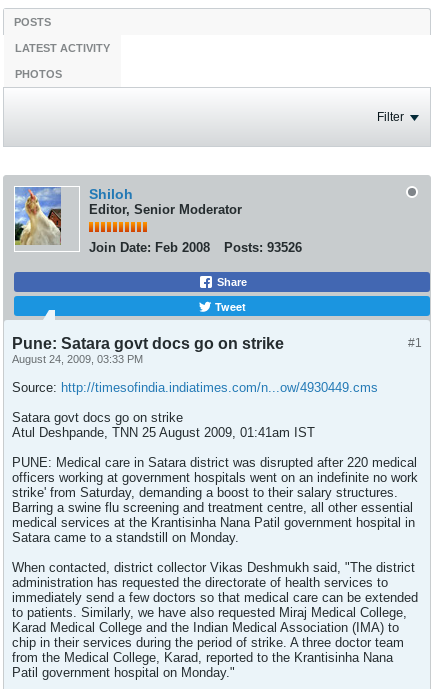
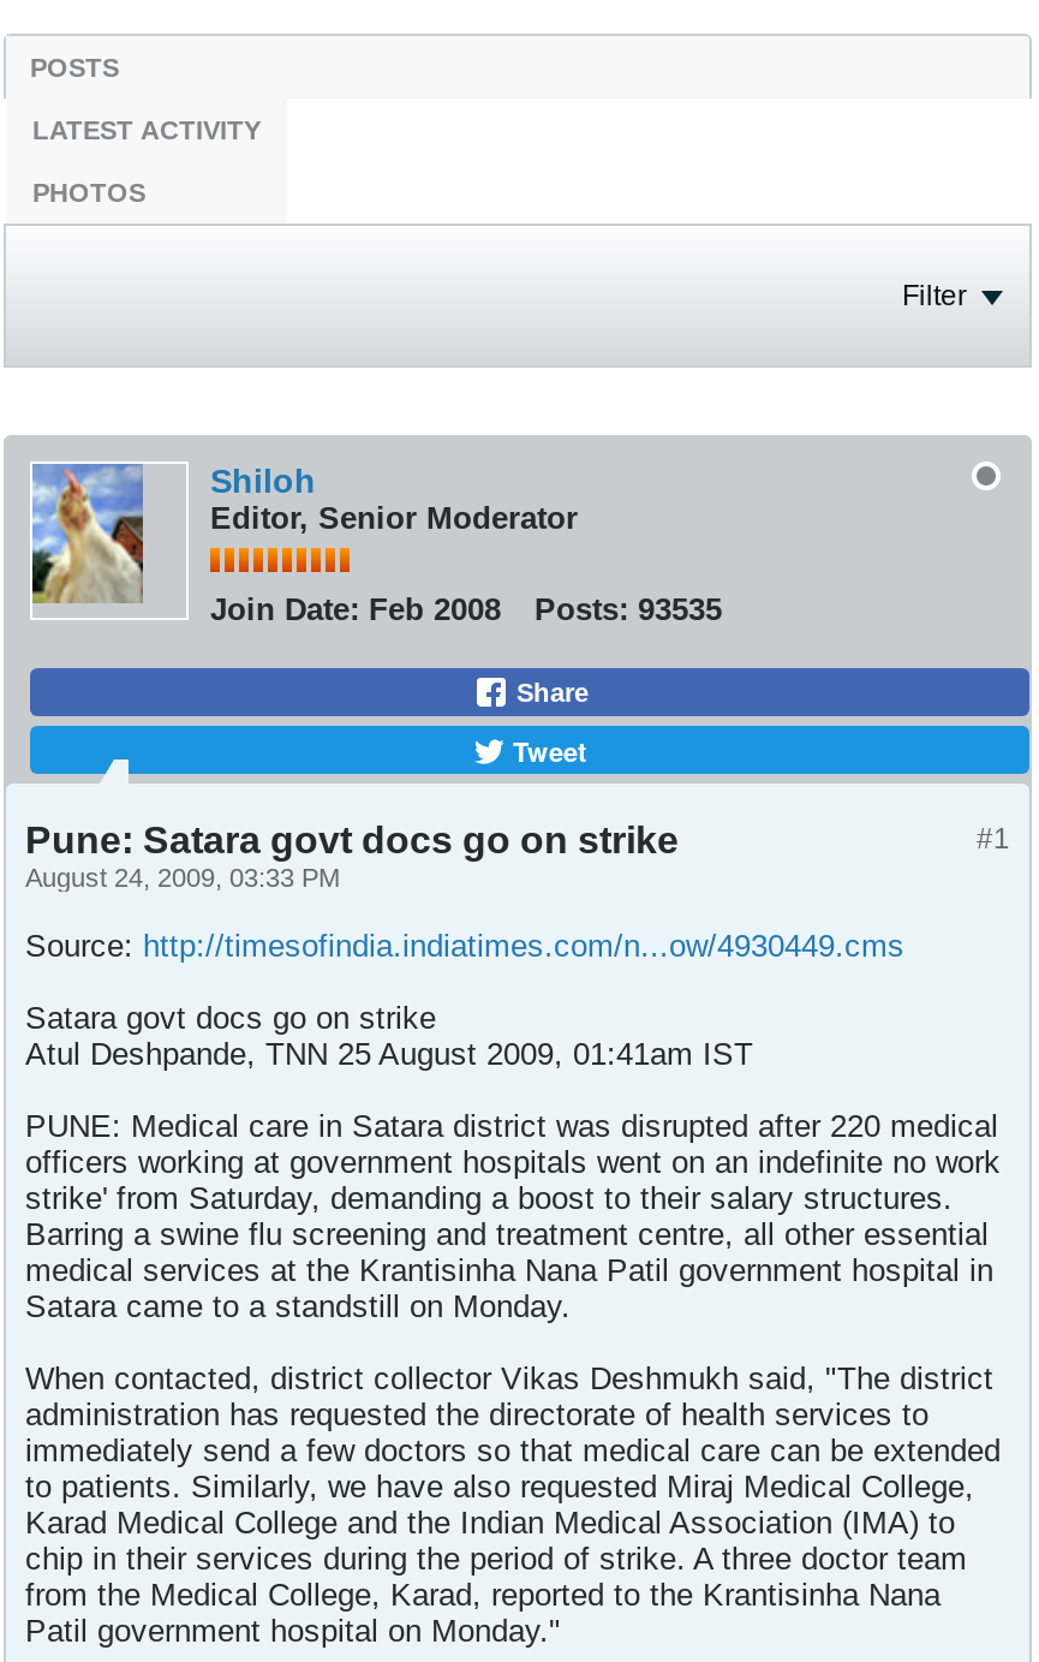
[89,240,302,255] Join Date: Feb 2008 Posts: 93526 -> [210,591,722,627] Join Date: Feb 2008 Posts: 93535

